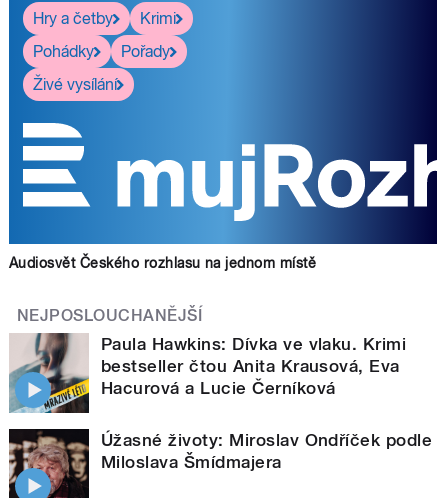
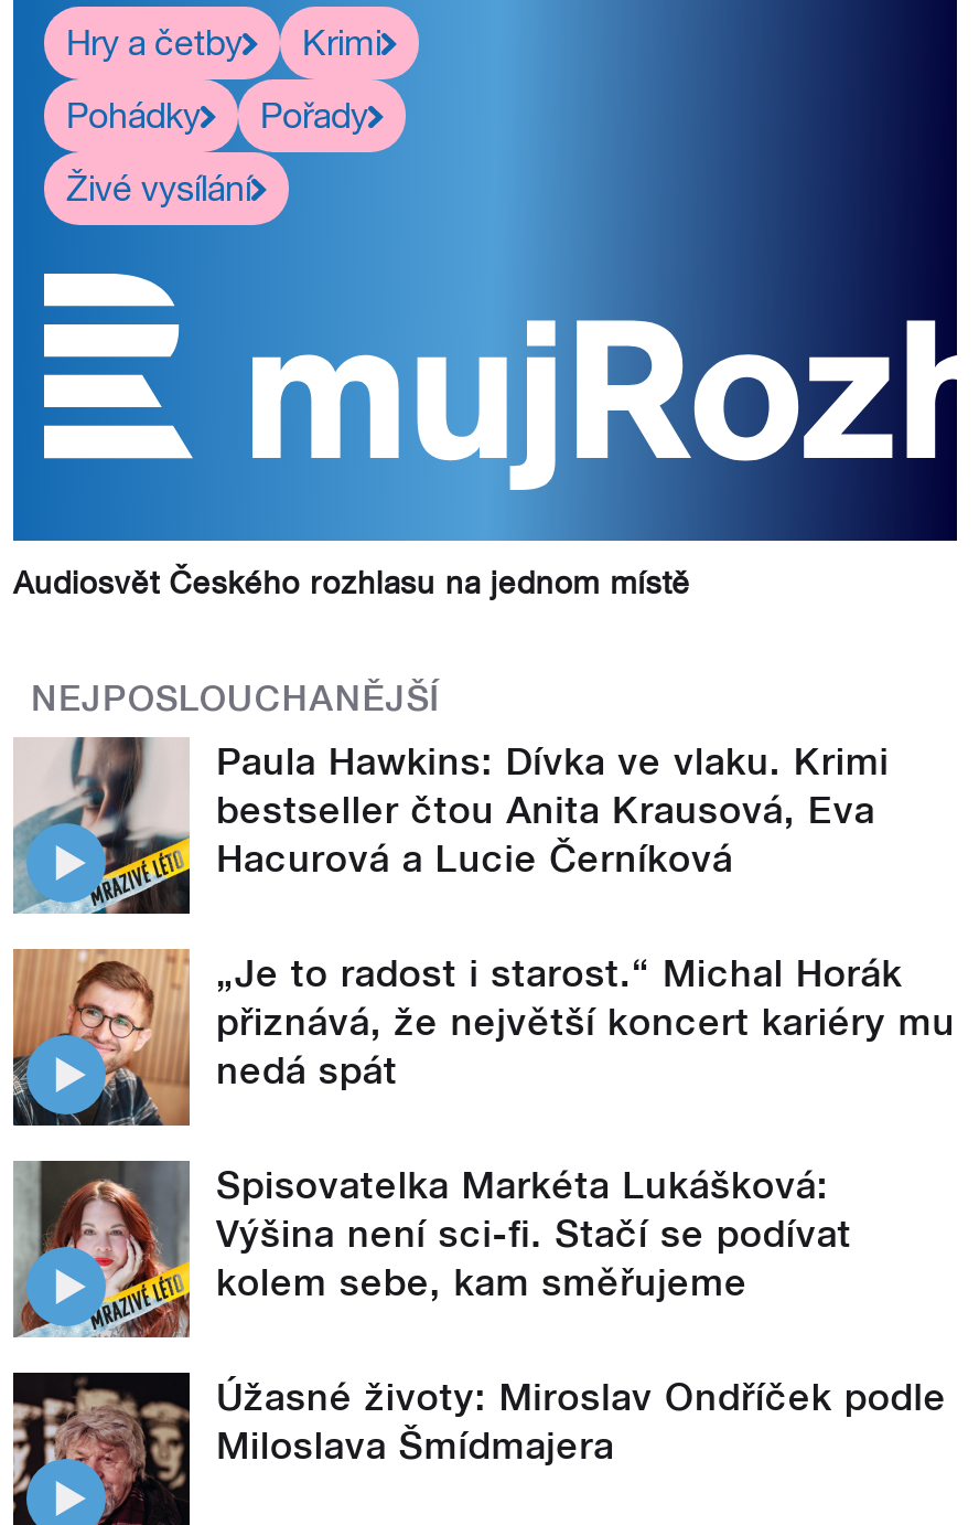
none -> [11,947,955,1305] [image] | „Je to radost i starost.“ Michal Horák | přiznává, že největší koncert kariéry mu | nedá spát | Spisovatelka Markéta Lukášková: | Výšina není sci-fi. Stačí se podívat | kolem sebe, kam směřujeme
none -> [15,1159,192,1340] [image]

